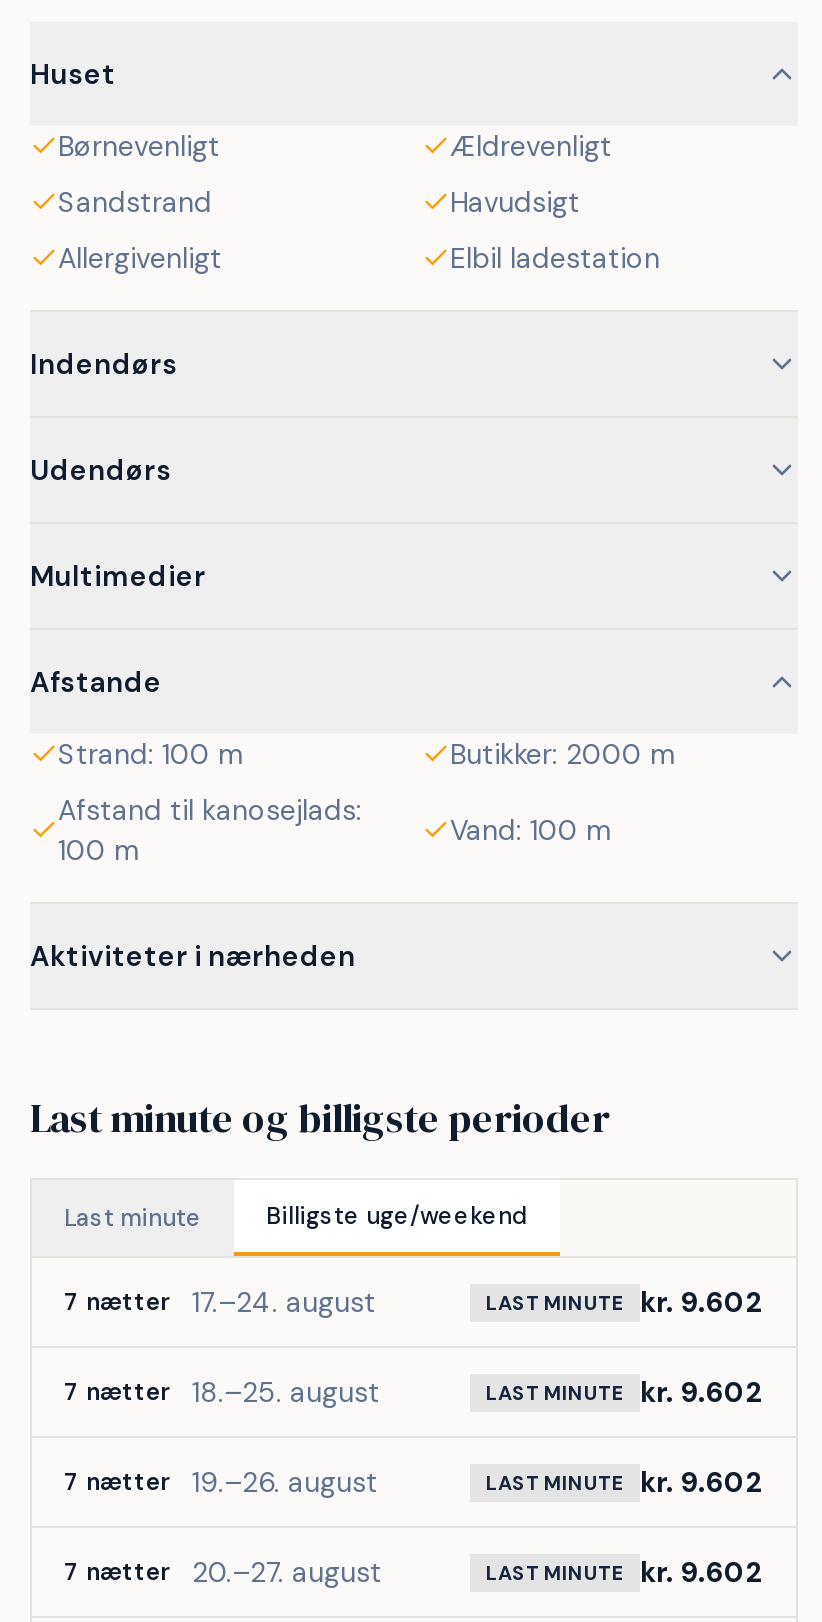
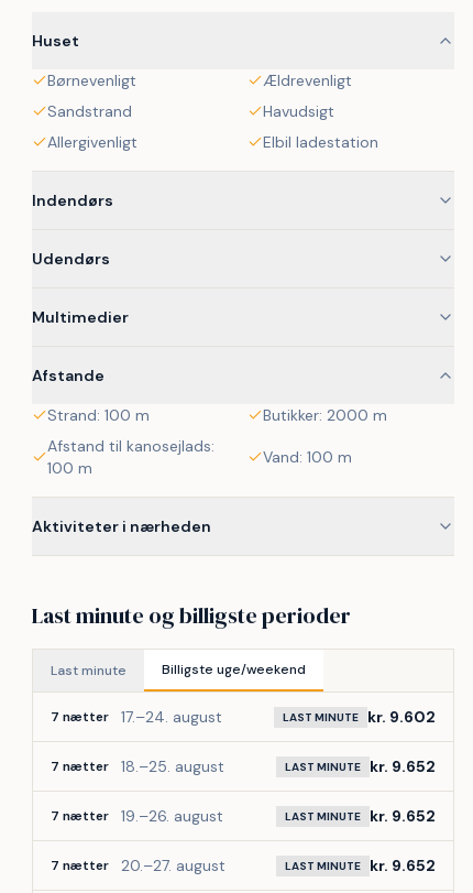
[486,1374,764,1410] LAST MINUTE kr. 9.602 -> [285,756,436,776] LAST MINUTE kr. 9.652
[486,1464,764,1500] LAST MINUTE kr. 9.602 -> [285,806,436,826] LAST MINUTE kr. 9.652
[486,1554,764,1590] LAST MINUTE kr. 9.602 -> [285,856,436,875] LAST MINUTE kr. 9.652

